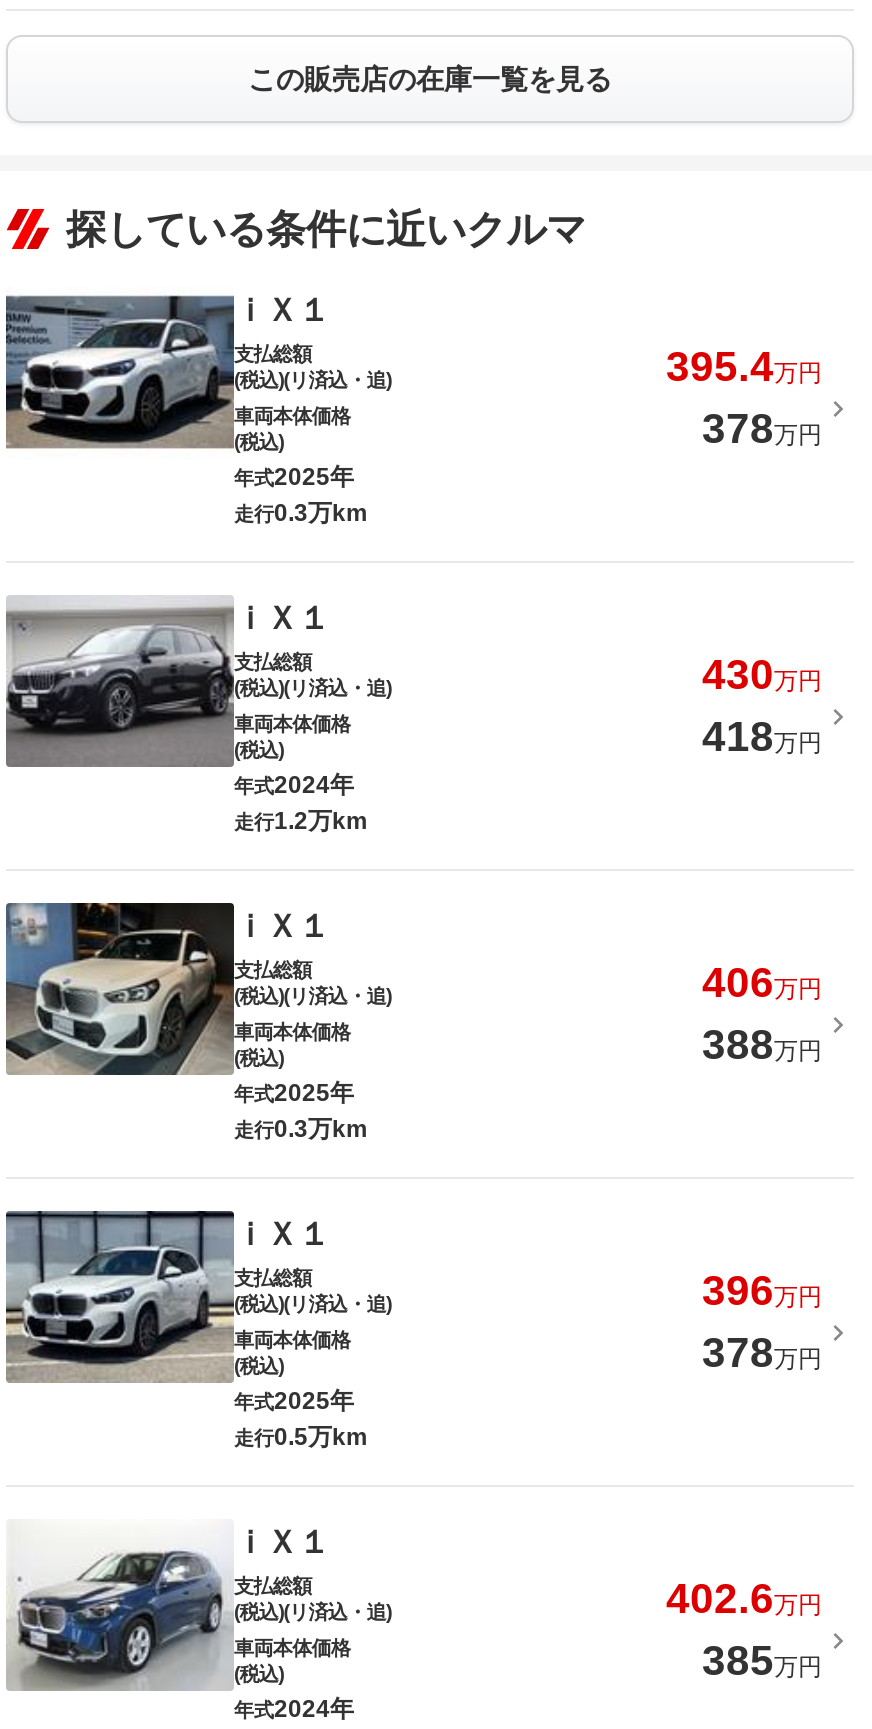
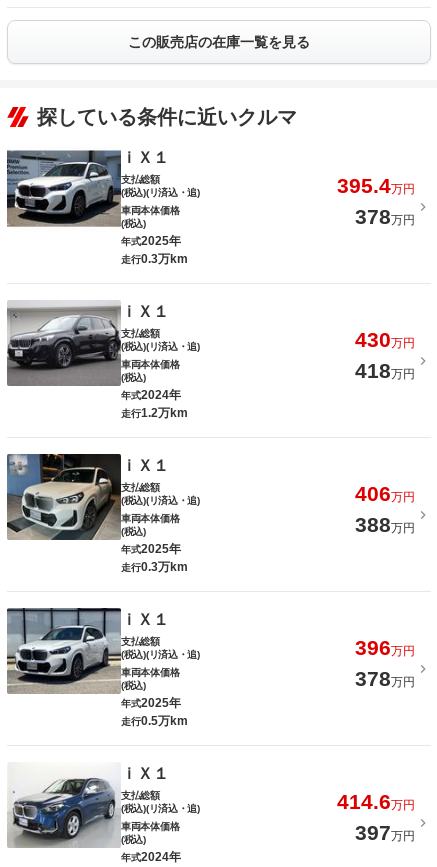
[666,1575,822,1621] 402.6万円 -> [337,790,415,813] 414.6万円
[702,1637,822,1683] 385万円 -> [355,821,415,844] 397万円

